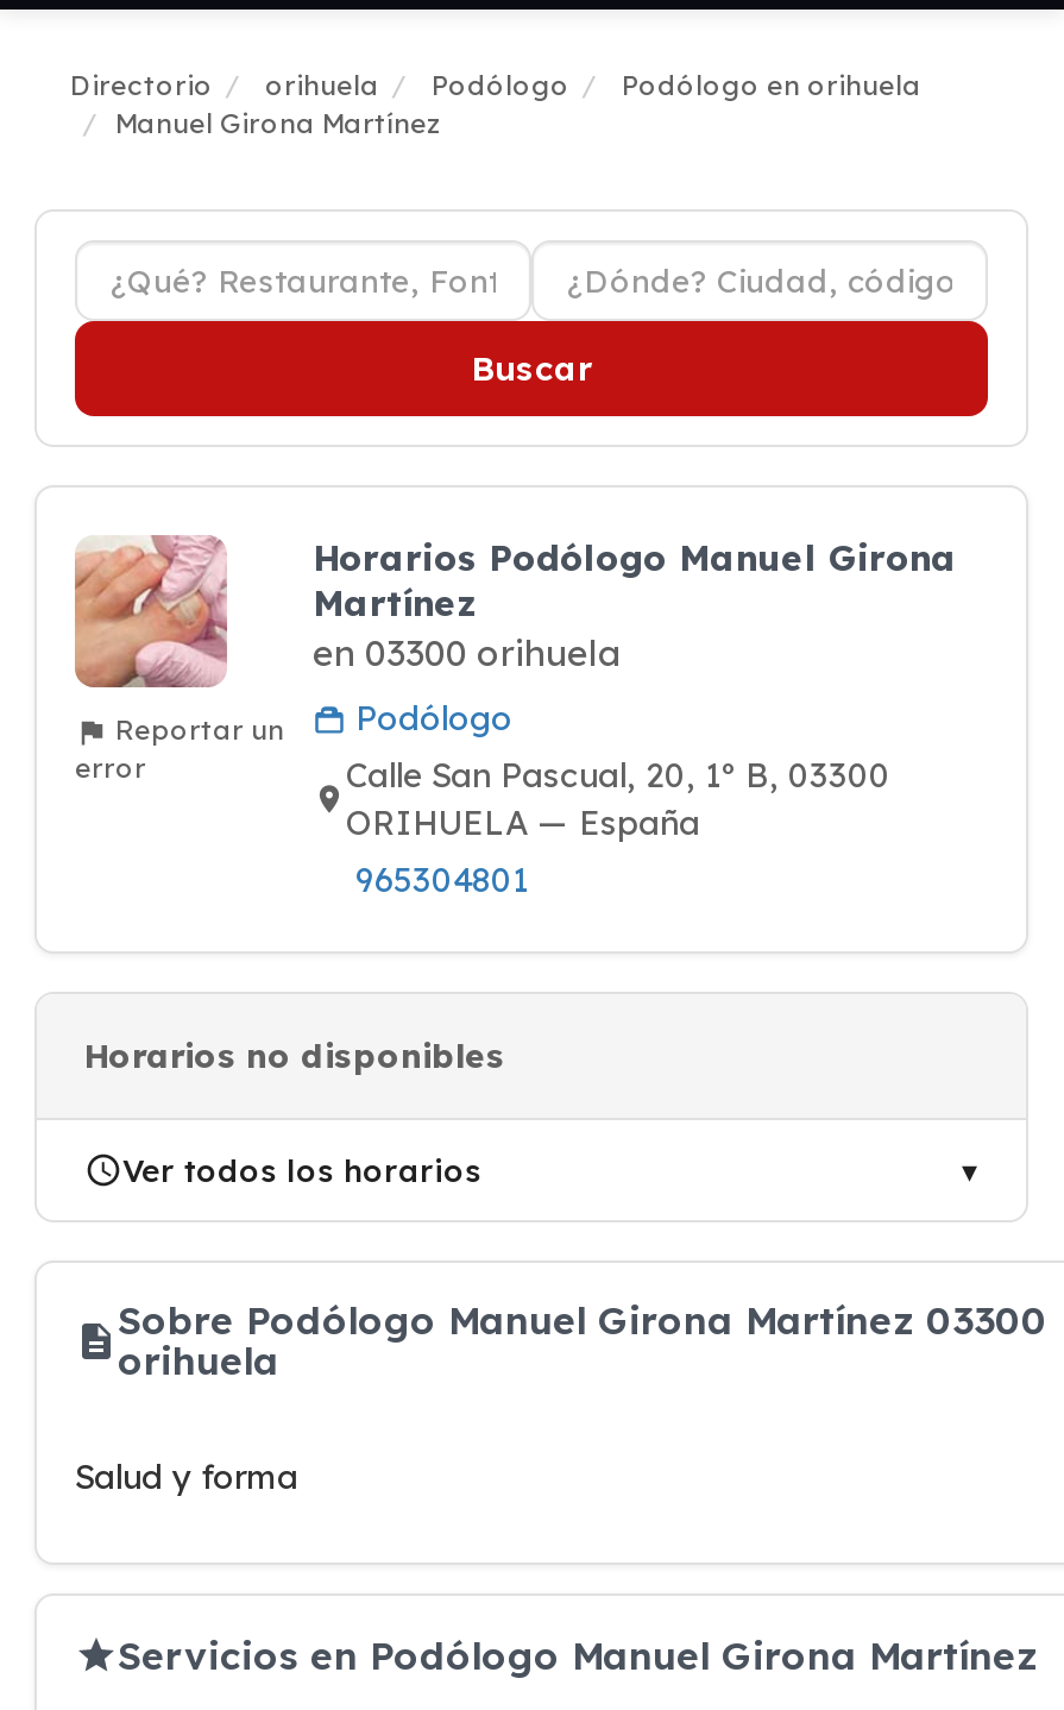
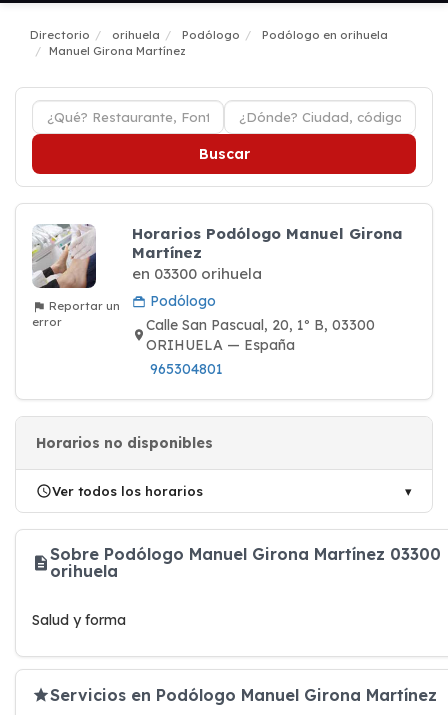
[75,535,229,690] [image] -> [32,223,97,289] [image]

